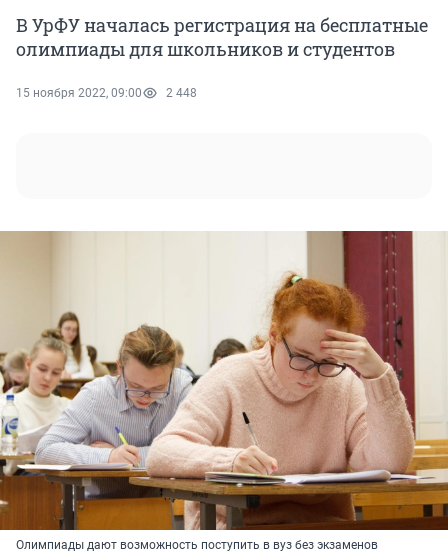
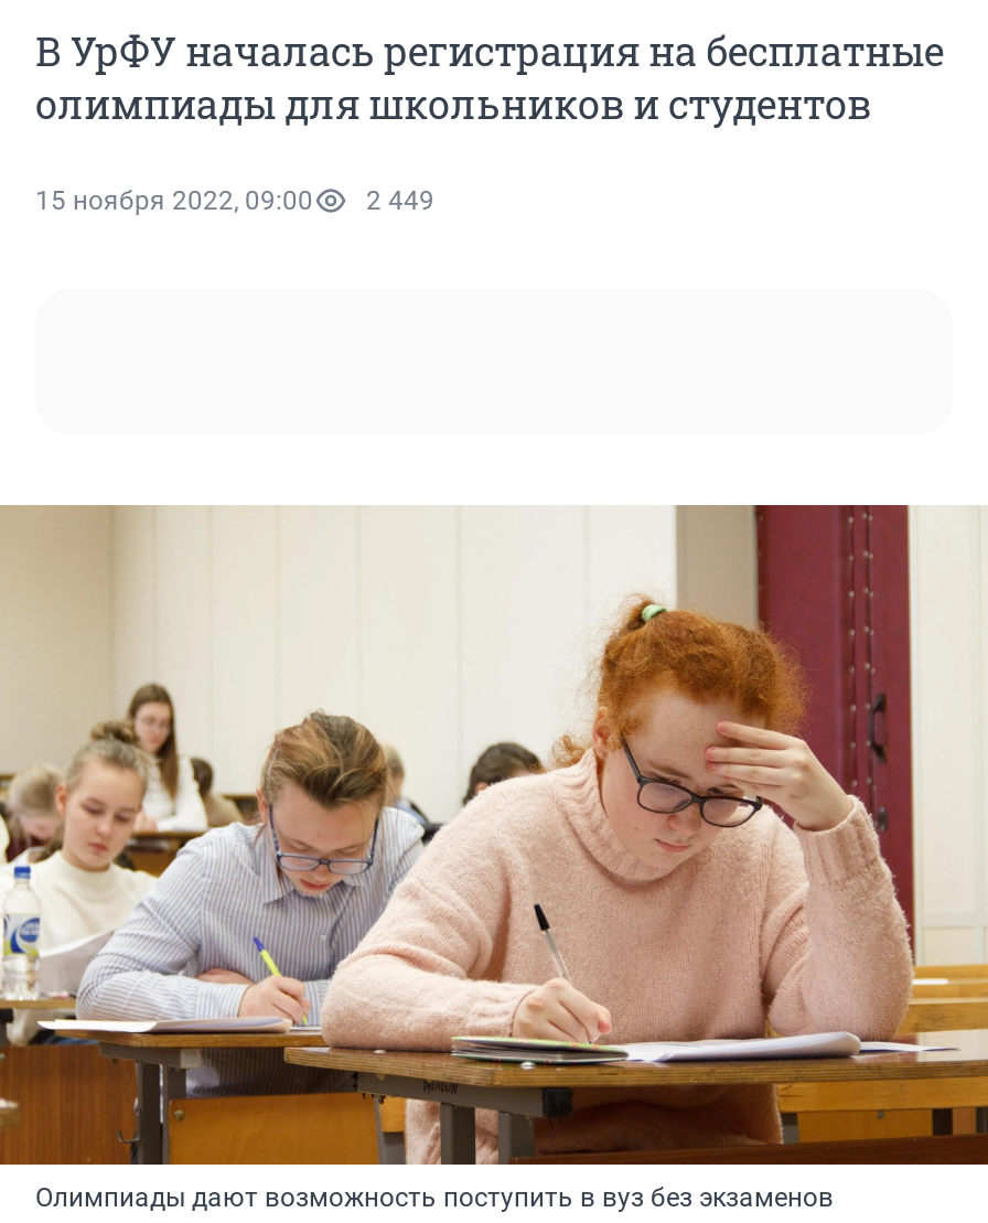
[16,86,197,100] 15 ноября 2022, 09:00 2 448 -> [35,185,434,216] 15 ноября 2022, 09:00 2 449

